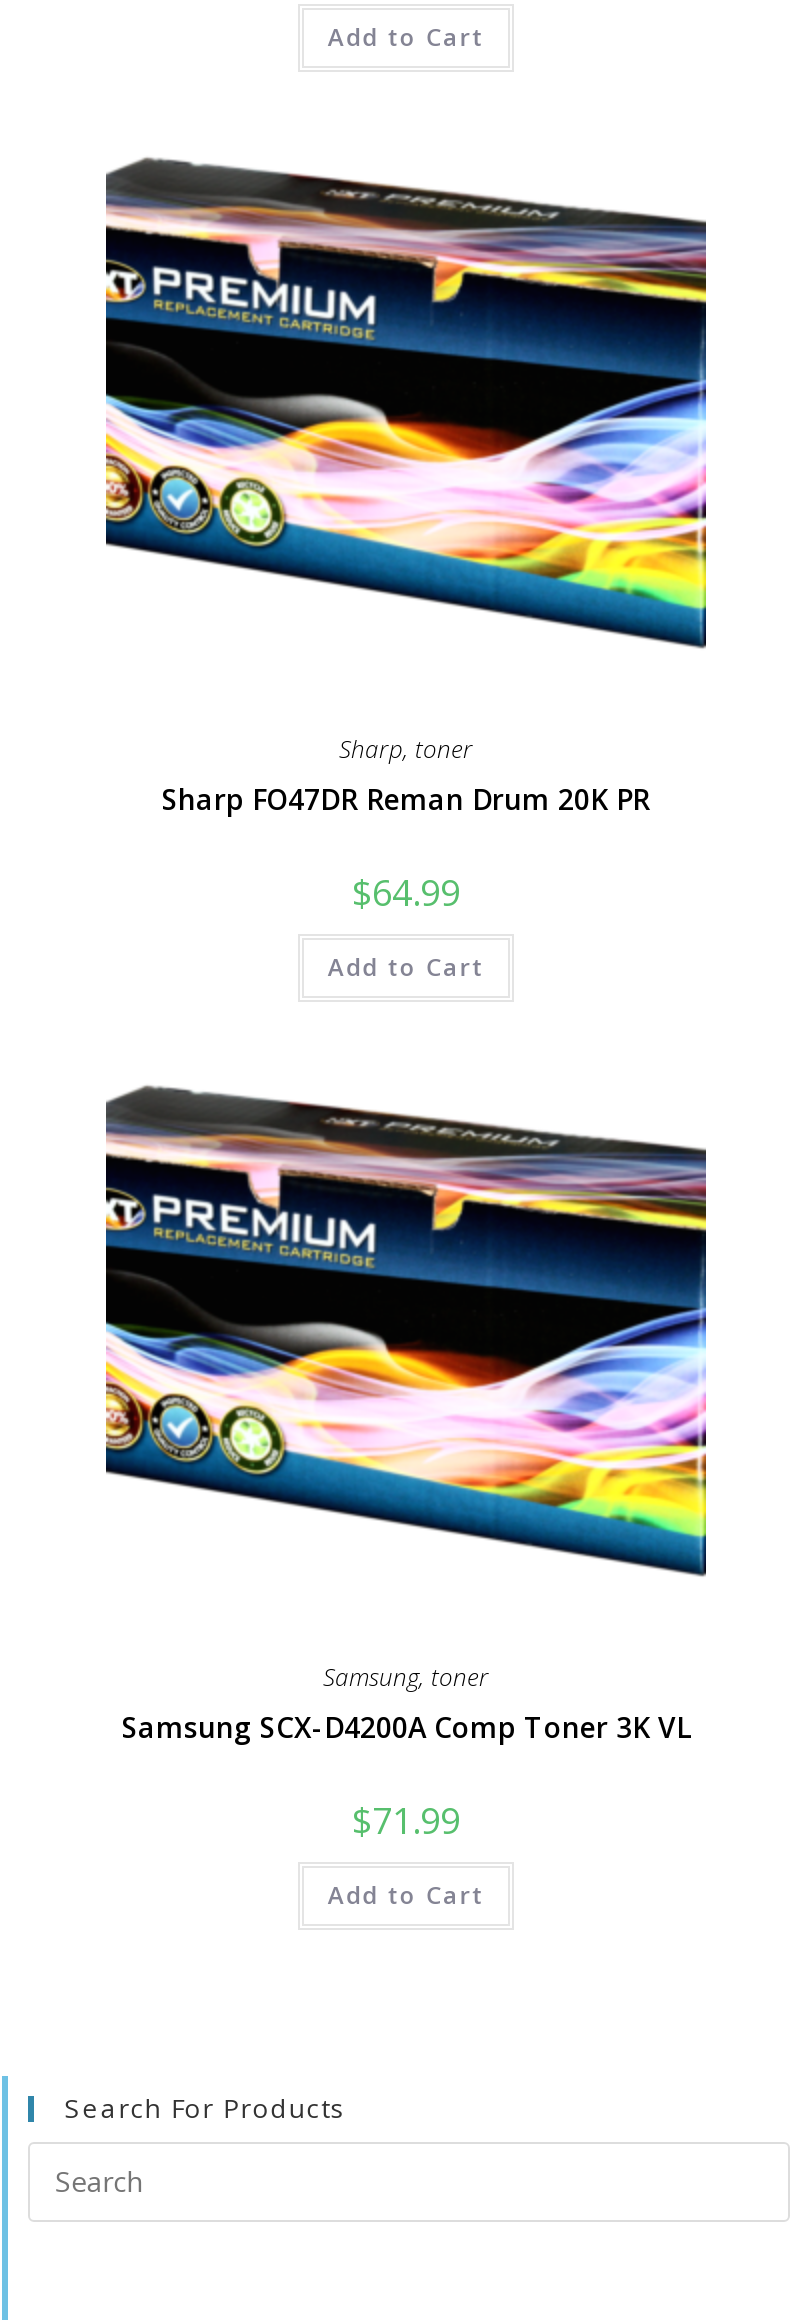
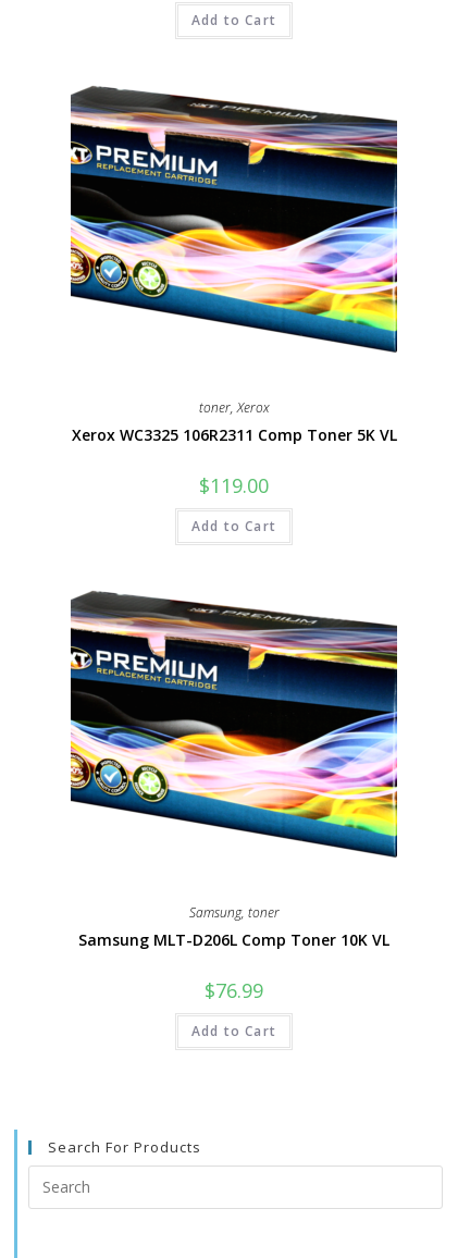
[162,732,650,818] Sharp, toner | Sharp FO47DR Reman Drum 20K PR -> [71,398,397,445] toner, Xerox | Xerox WC3325 106R2311 Comp Toner 5K VL
[352,868,460,916] $64.99 -> [199,472,269,498] $119.00
[122,1709,690,1747] Samsung SCX-D4200A Comp Toner 3K VL -> [78,930,389,950] Samsung MLT-D206L Comp Toner 10K VL
[352,1797,460,1845] $71.99 -> [205,978,263,1004] $76.99

